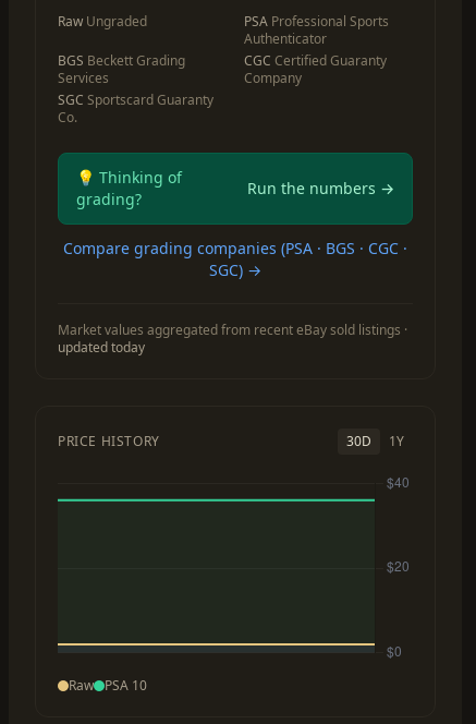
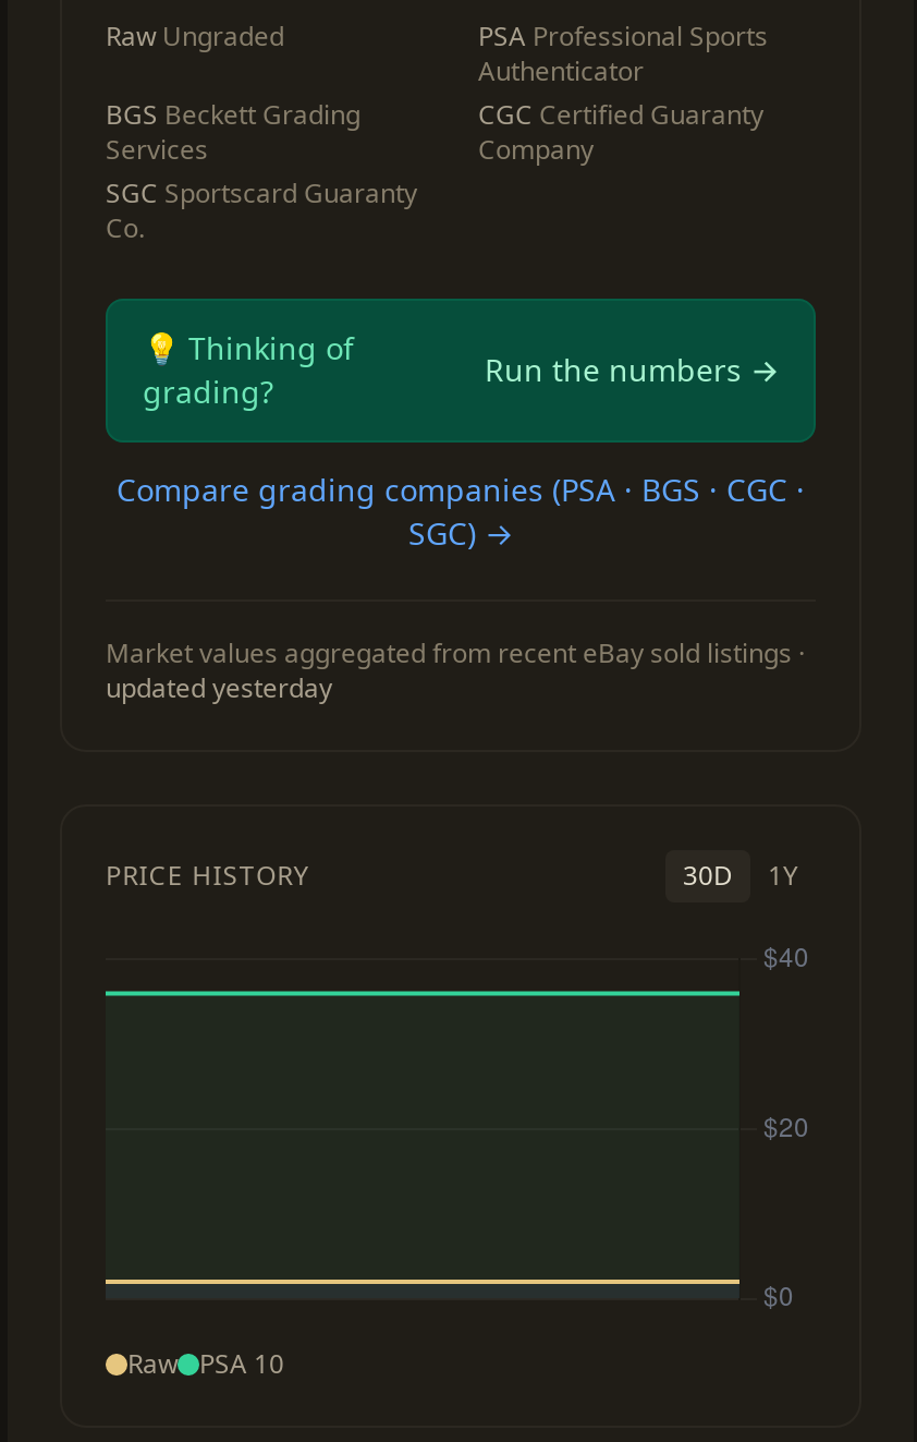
[58,338,145,357] updated today -> [106,670,332,707] updated yesterday

